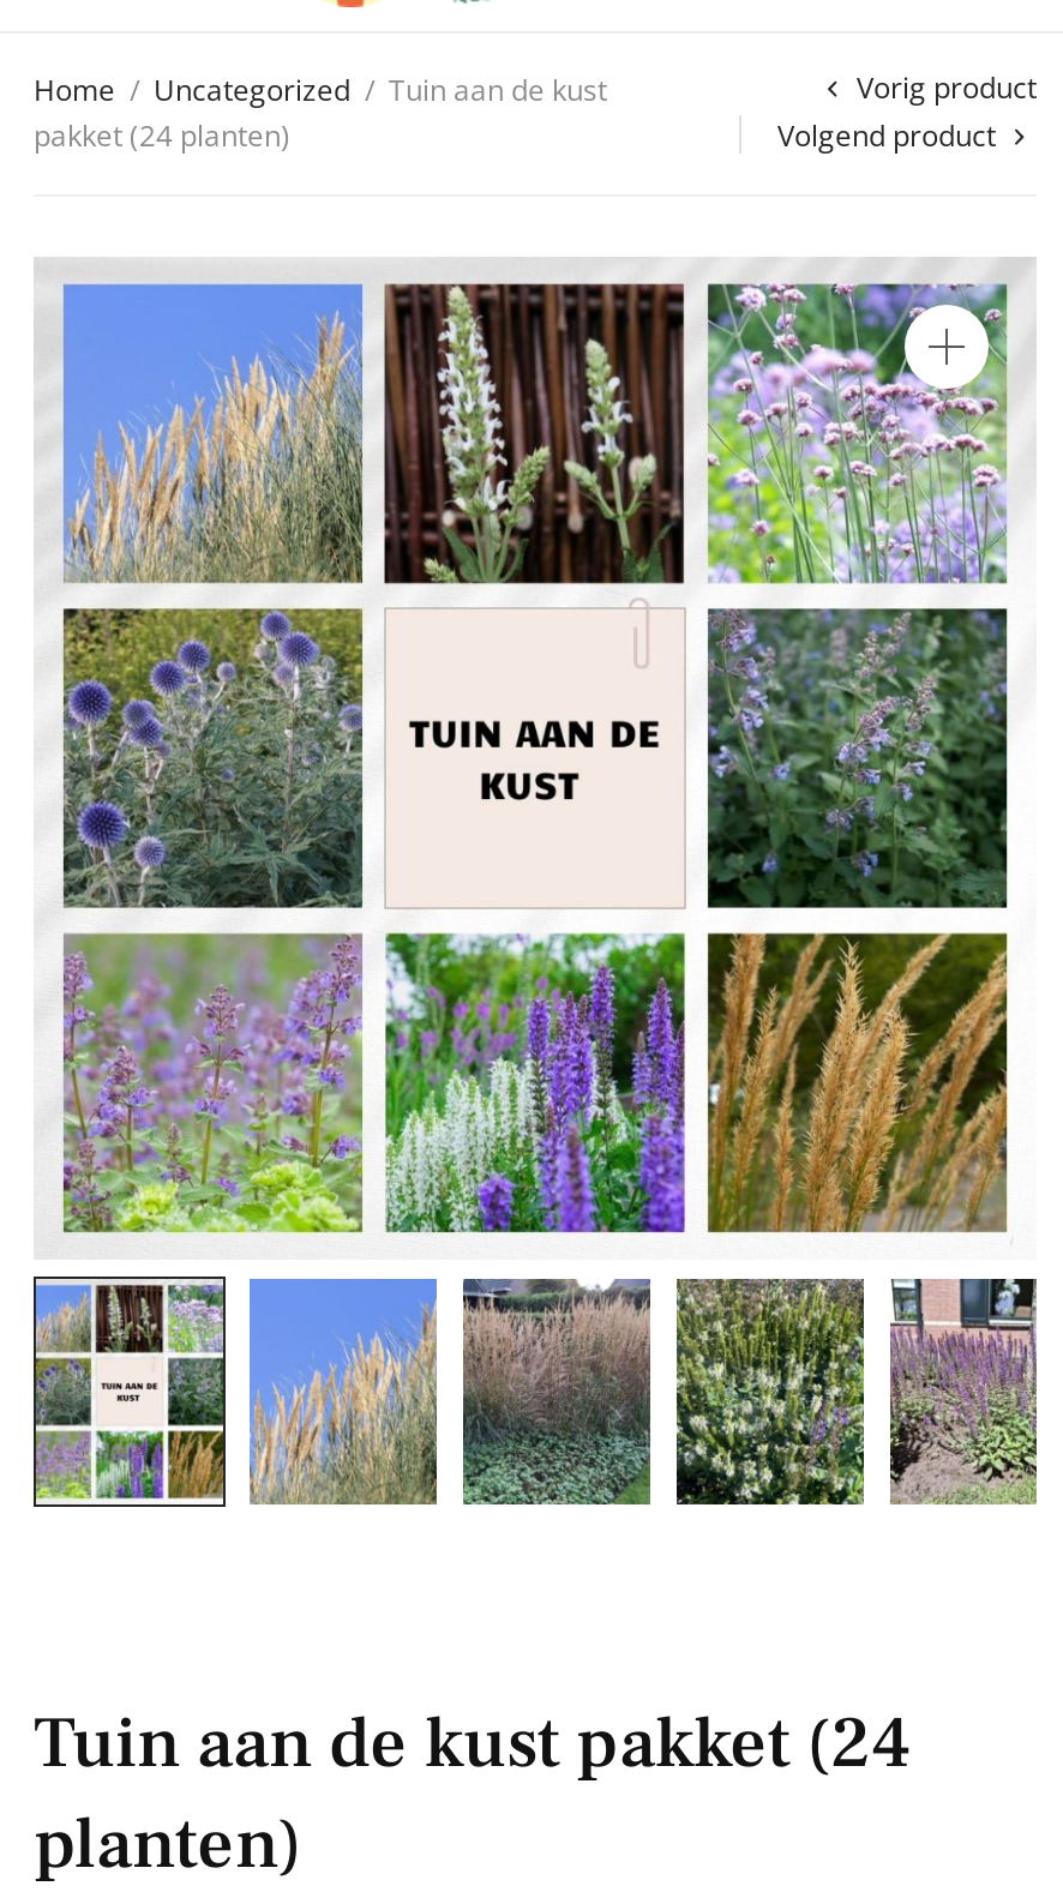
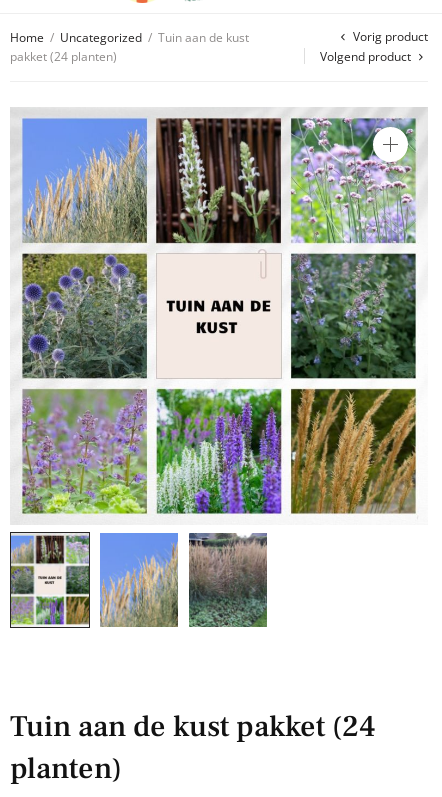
[674,1277,866,1507] [image] -> none
[888,1277,1039,1507] [image] -> none

